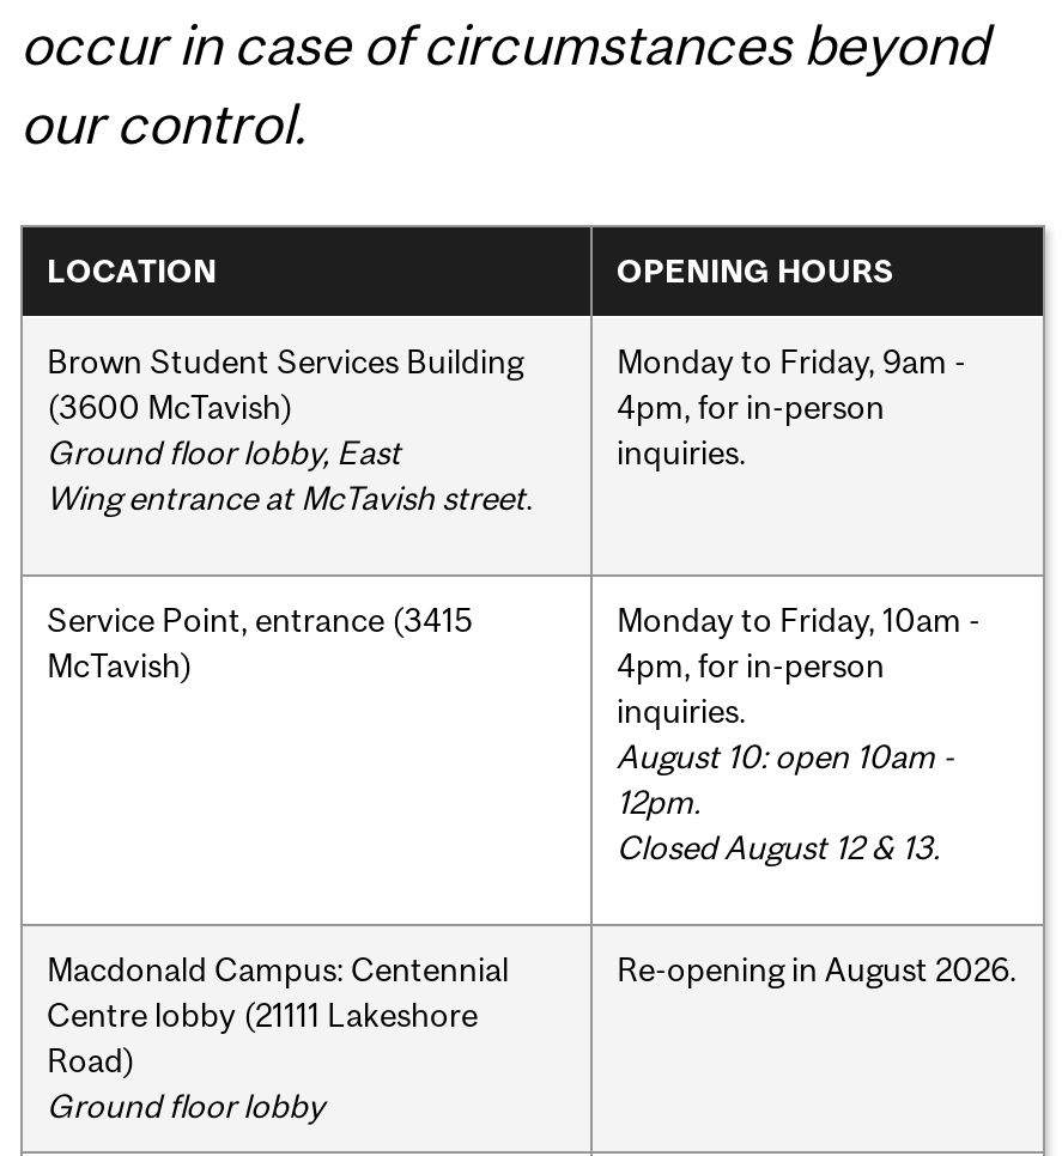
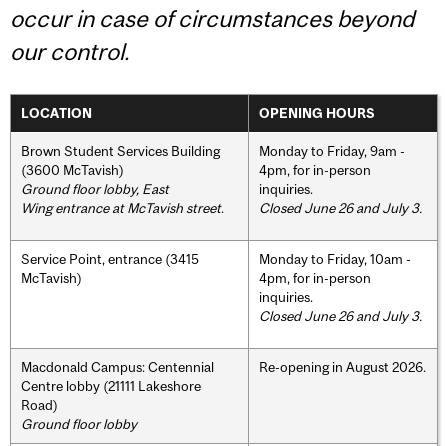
none -> [259,200,422,216] Closed June 26 and July 3.
[617,736,954,865] August 10: open 10am - | 12pm. | Closed August 12 & 13. -> [259,308,422,324] Closed June 26 and July 3.

